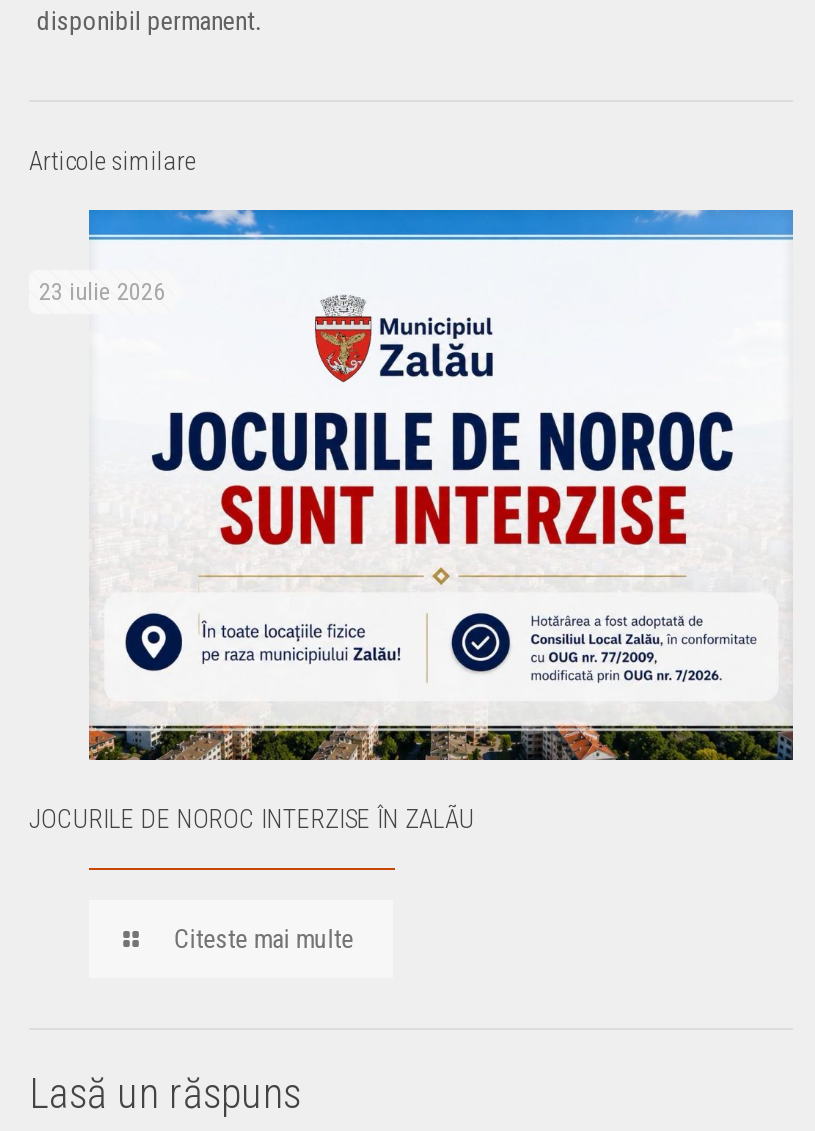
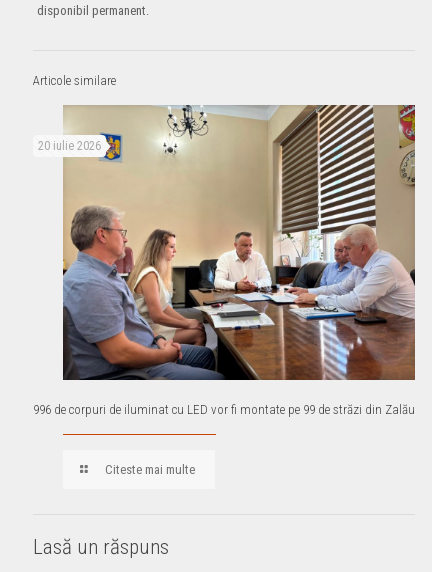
[39,208,795,762] [image] | 23 iulie 2026 -> [38,104,416,381] [image] | 20 iulie 2026
[29,804,475,834] JOCURILE DE NOROC INTERZISE ÎN ZALÃU -> [33,402,415,417] 996 de corpuri de iluminat cu LED vor fi montate pe 99 de străzi din Zalău

